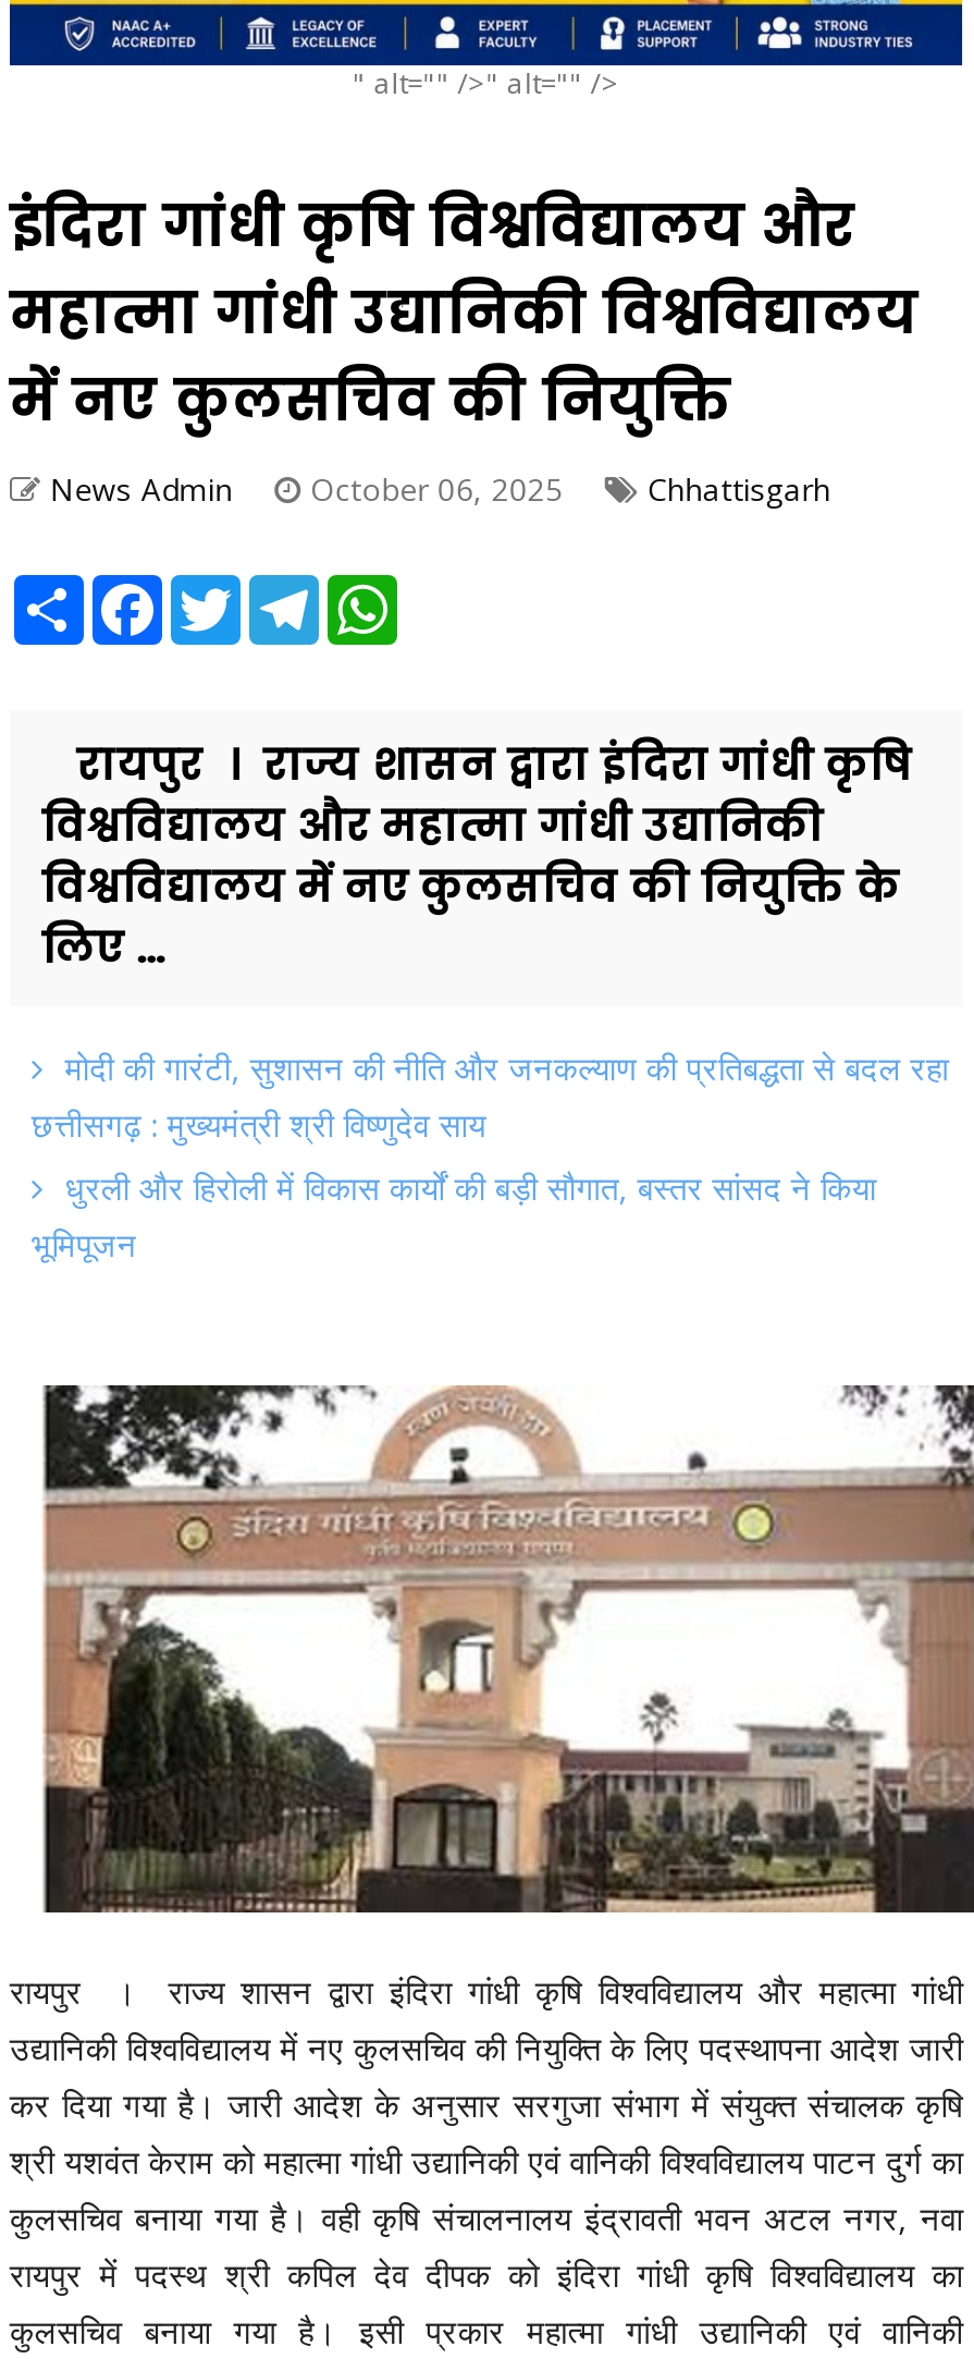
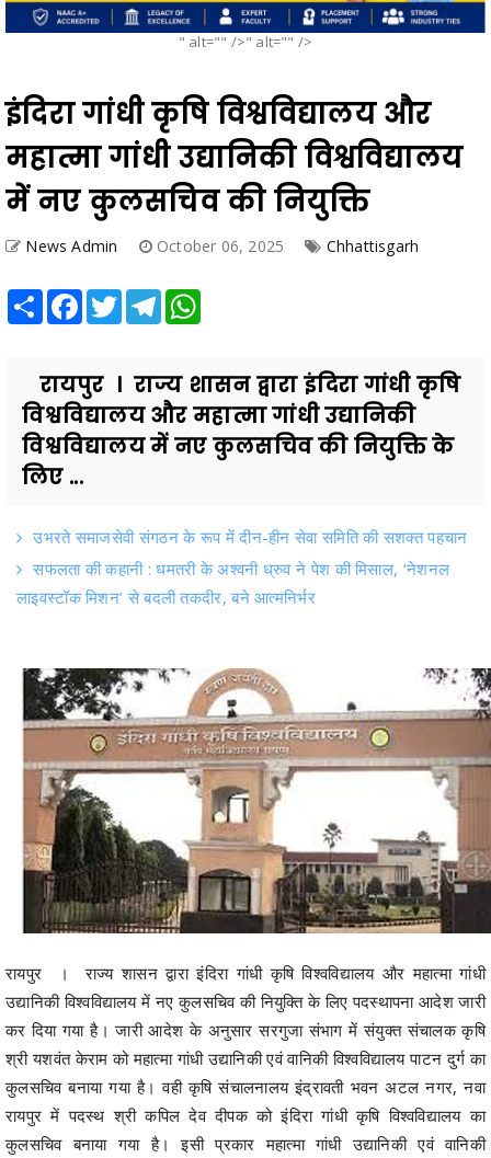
[32,1045,949,1265] मोदी की गारंटी, सुशासन की नीति और जनकल्याण की प्रतिबद्धता से बदल रहा | छत्तीसगढ़ : मुख्यमंत्री श्री विष्णुदेव साय | धुरली और हिरोली में विकास कार्यों की बड़ी सौगात, बस्तर सांसद ने किया | भूमिपूजन -> [16,525,467,608] उभरते समाजसेवी संगठन के रूप में दीन-हीन सेवा समिति की सशक्त पहचान | सफलता की कहानी : धमतरी के अश्वनी ध्रुव ने पेश की मिसाल, ‘नेशनल | लाइवस्टॉक मिशन’ से बदली तकदीर, बने आत्मनिर्भर

